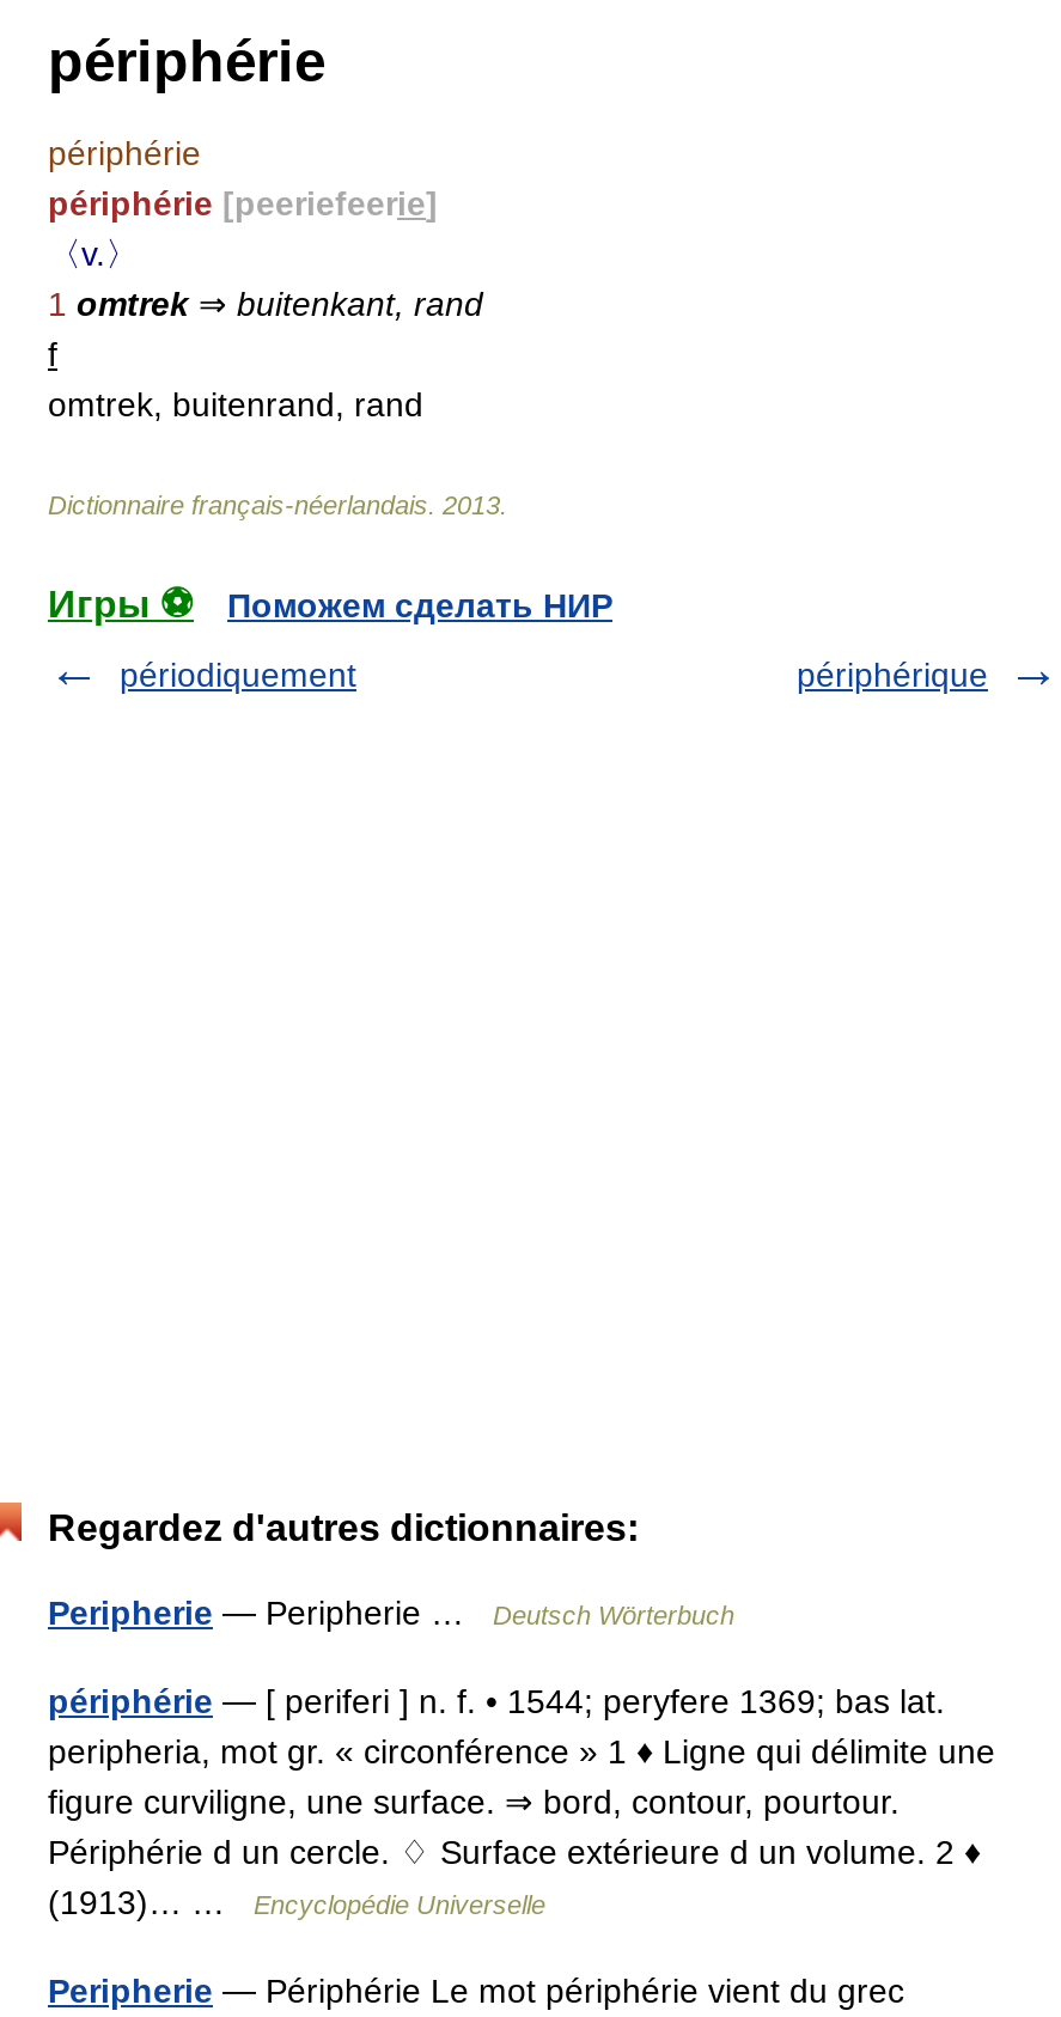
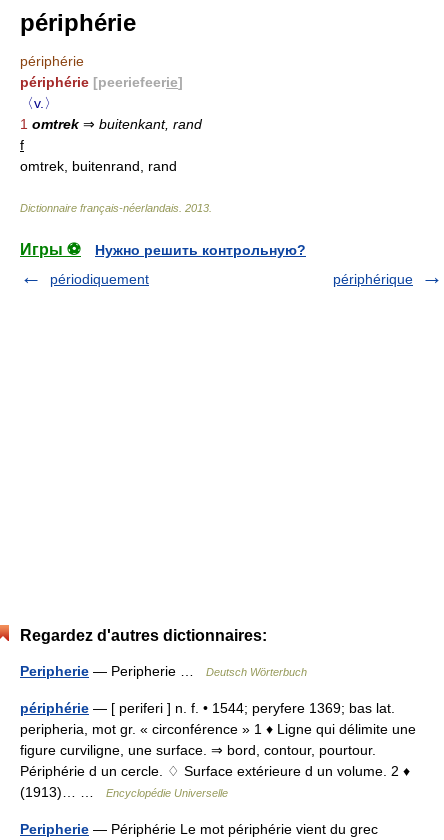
[227,586,612,624] Поможем сделать НИР -> [95,242,306,258] Нужно решить контрольную?

